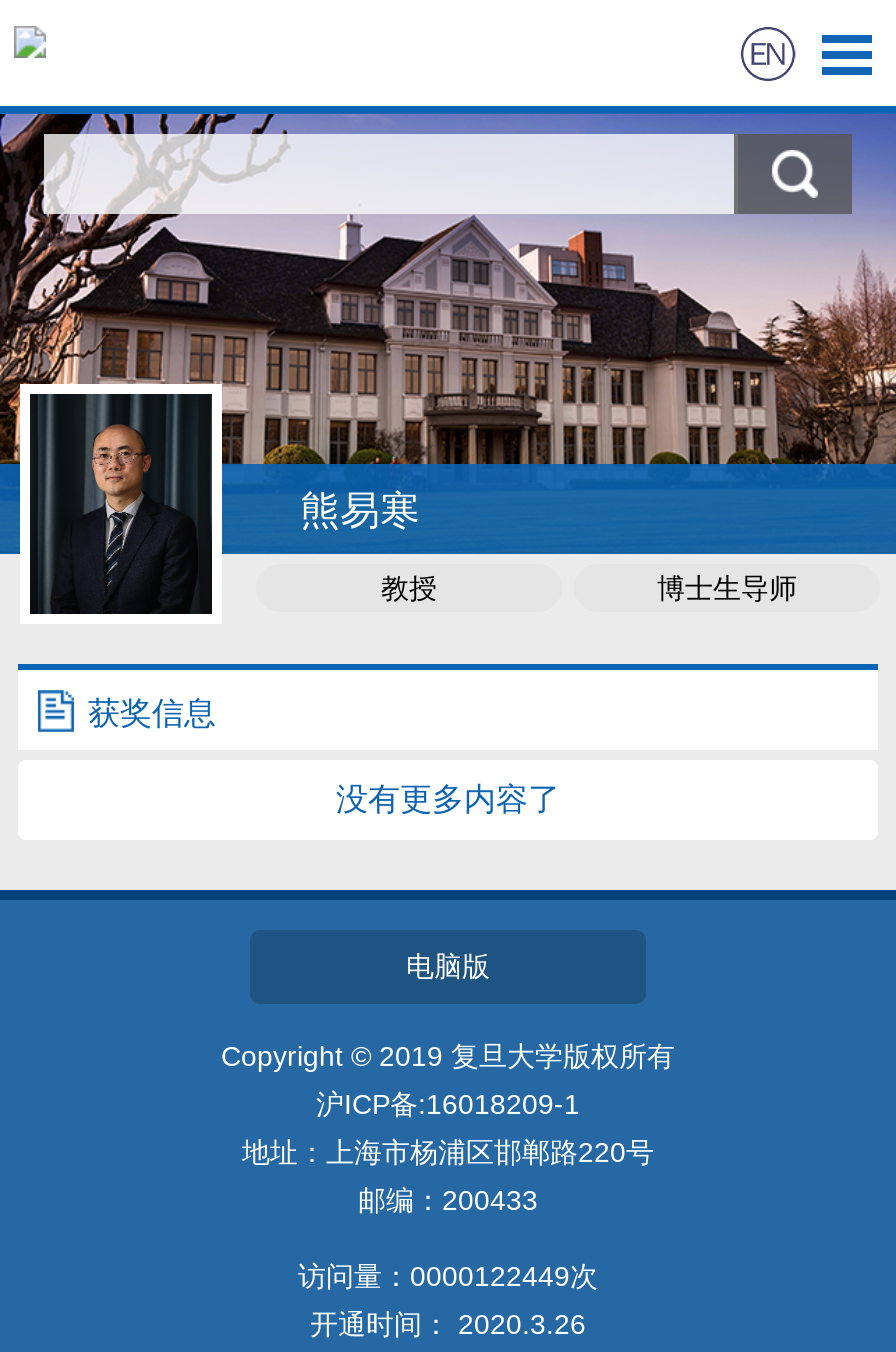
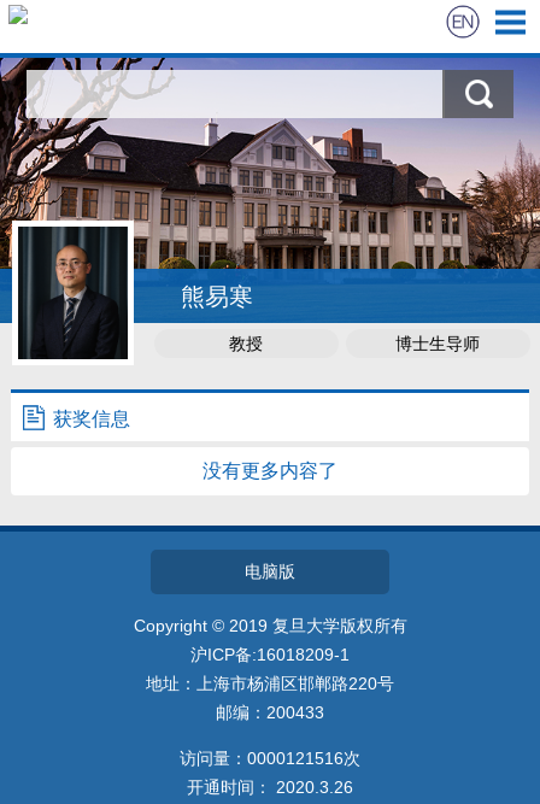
[298,1260,598,1292] 访问量：0000122449次 -> [180,749,360,768] 访问量：0000121516次

